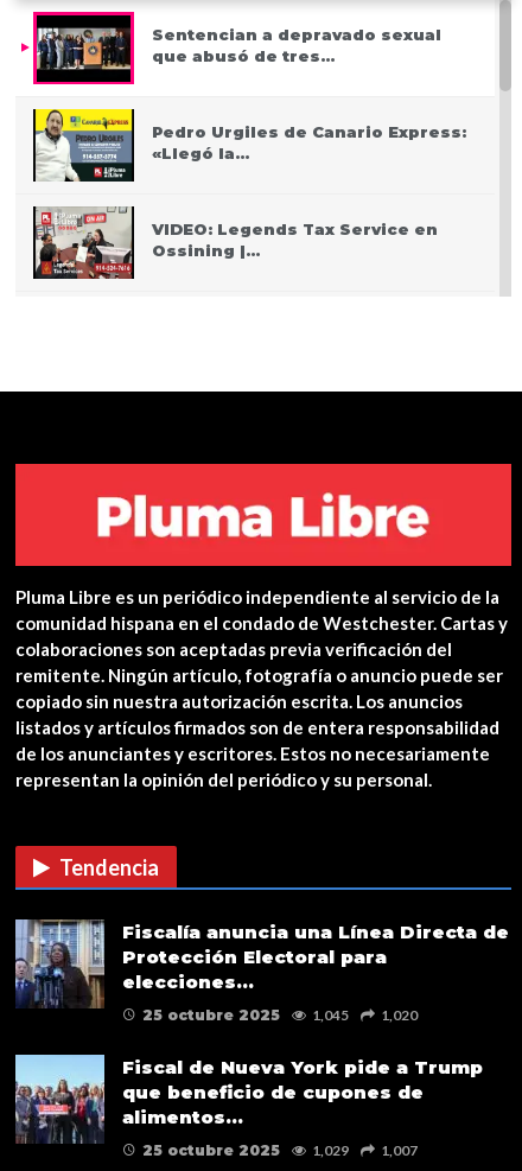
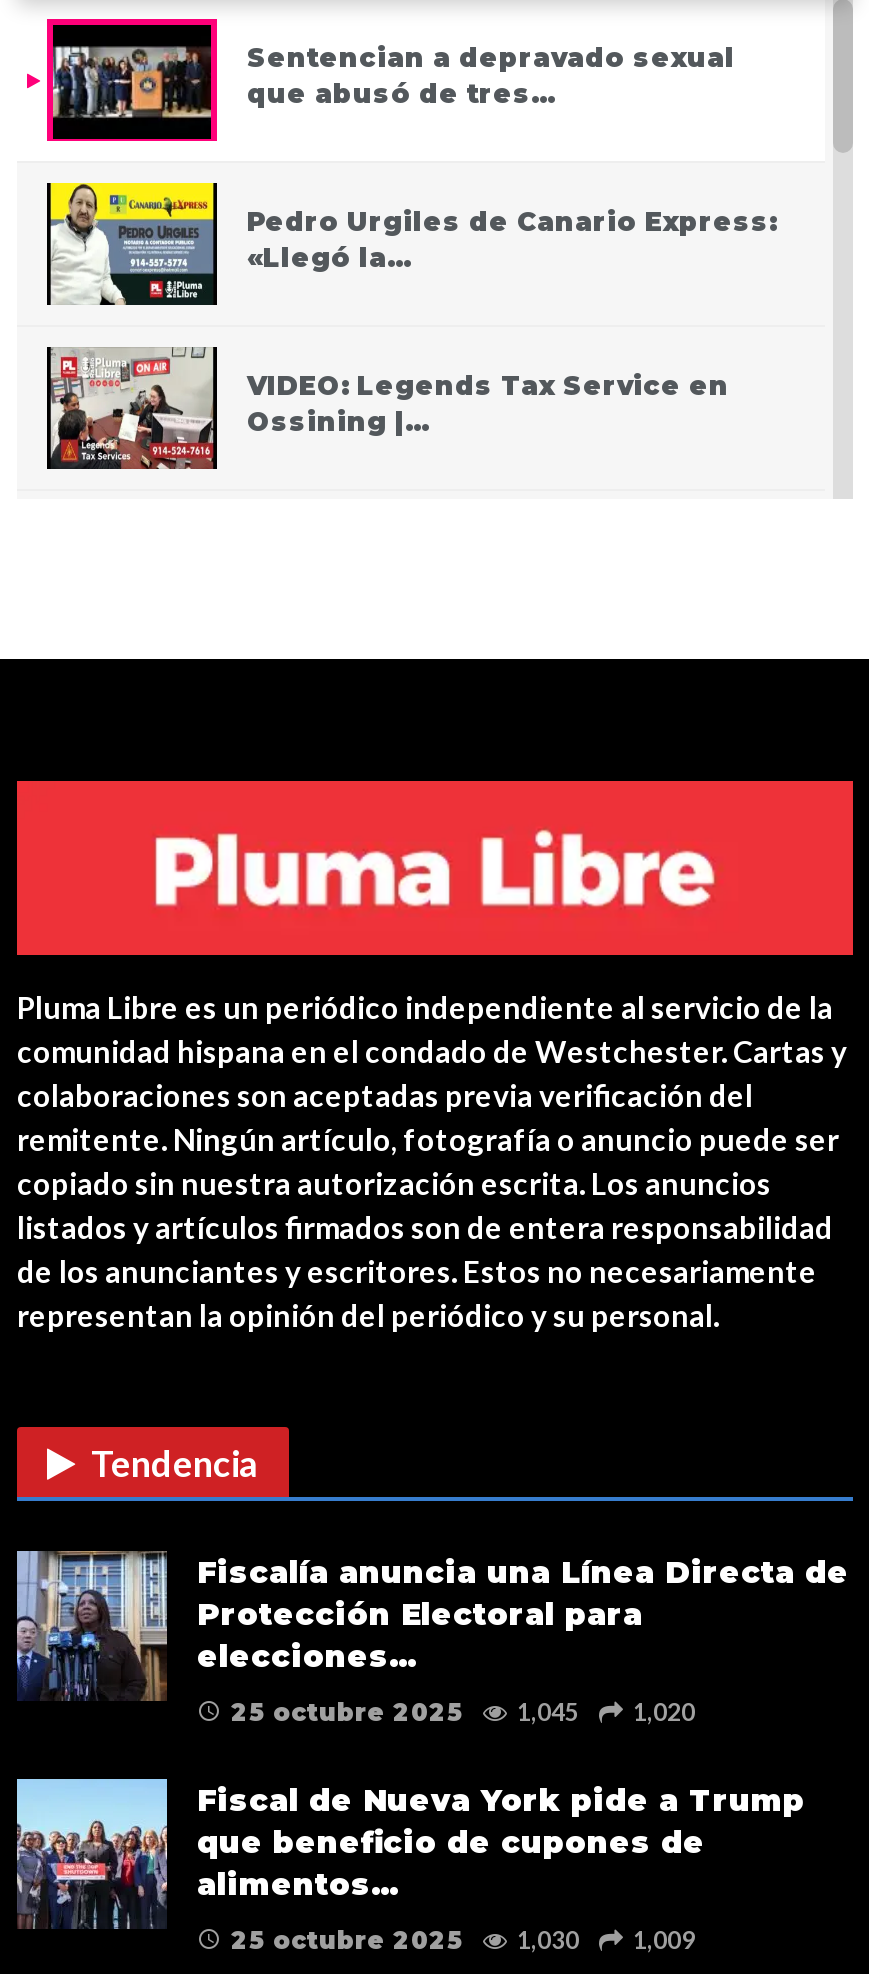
[312,1142,349,1159] 1,029 -> [517,1924,579,1954] 1,030
[381,1142,418,1159] 1,007 -> [633,1924,695,1954] 1,009

